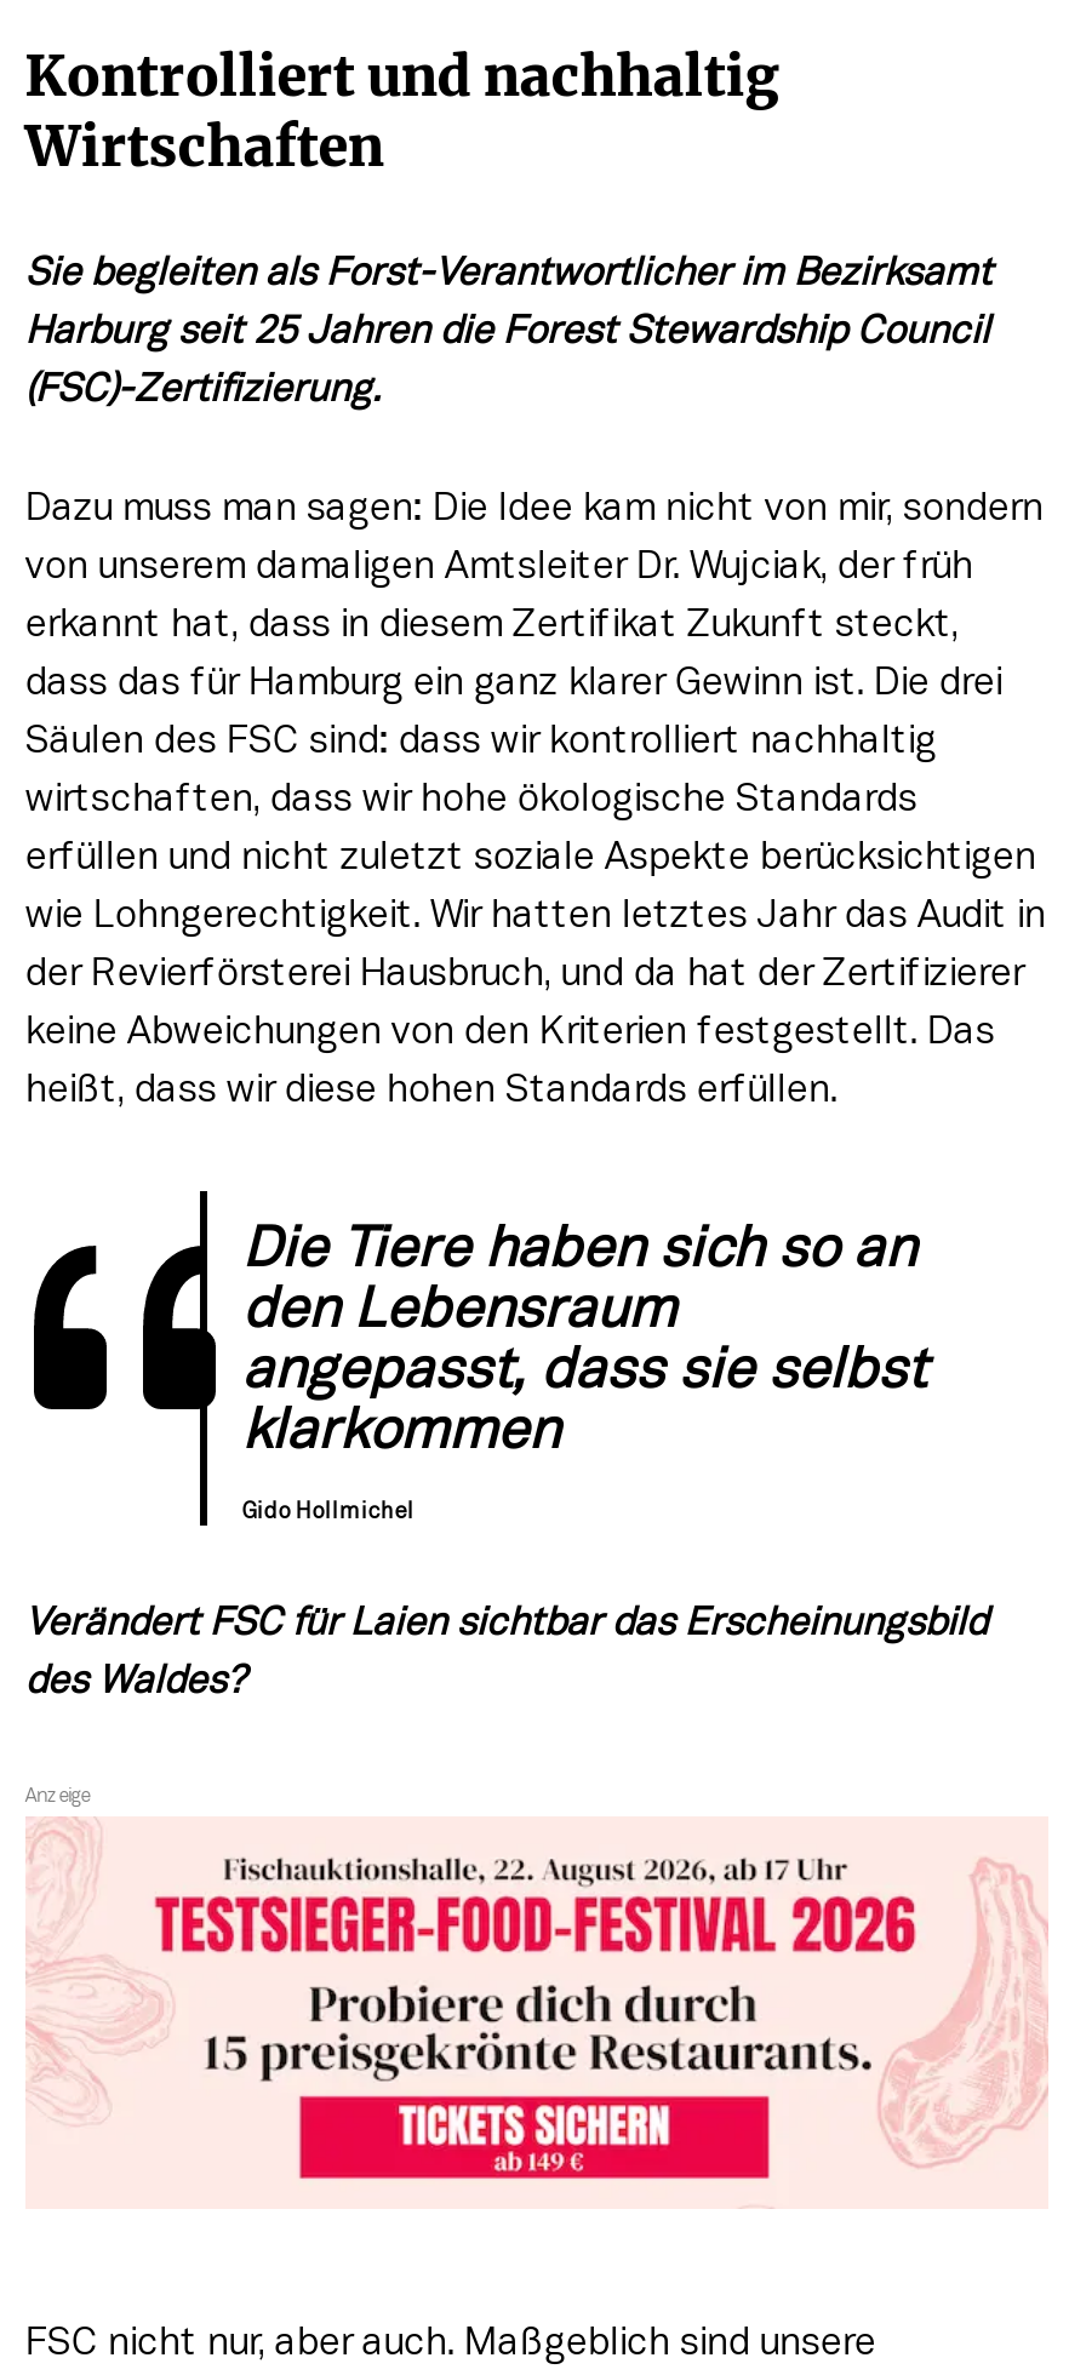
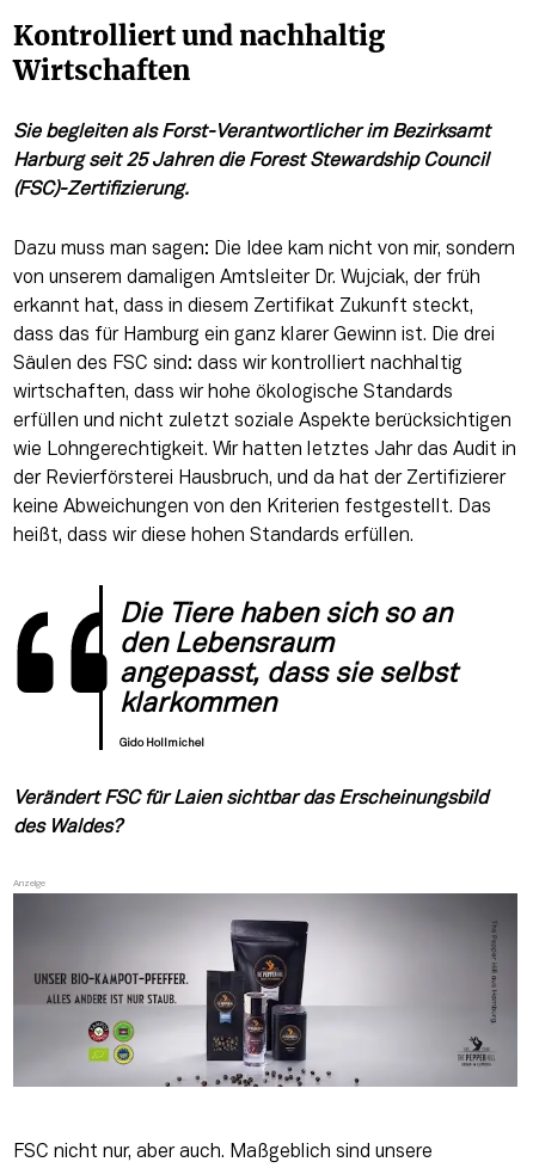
[25,1818,1048,2210] [image] -> [12,892,519,1088] [image]

